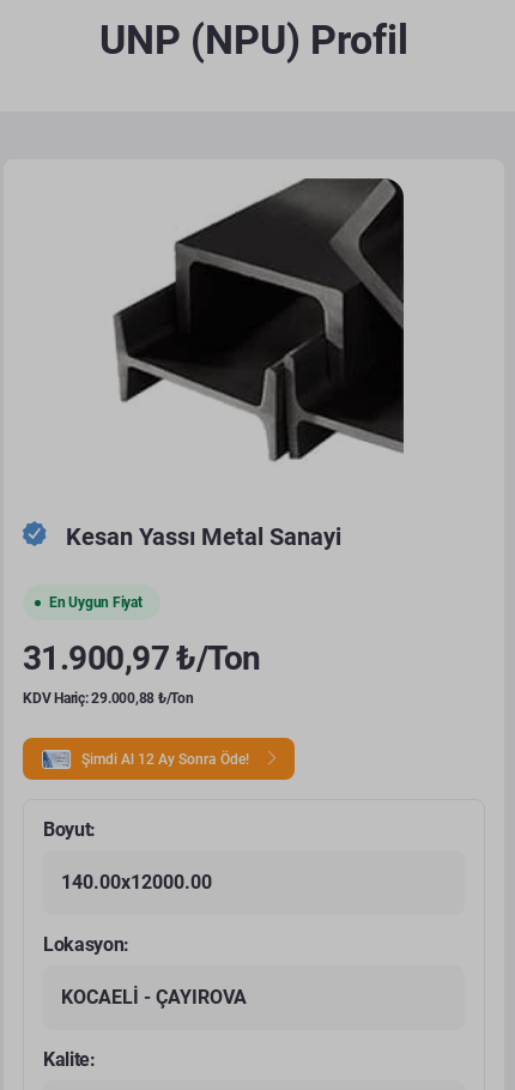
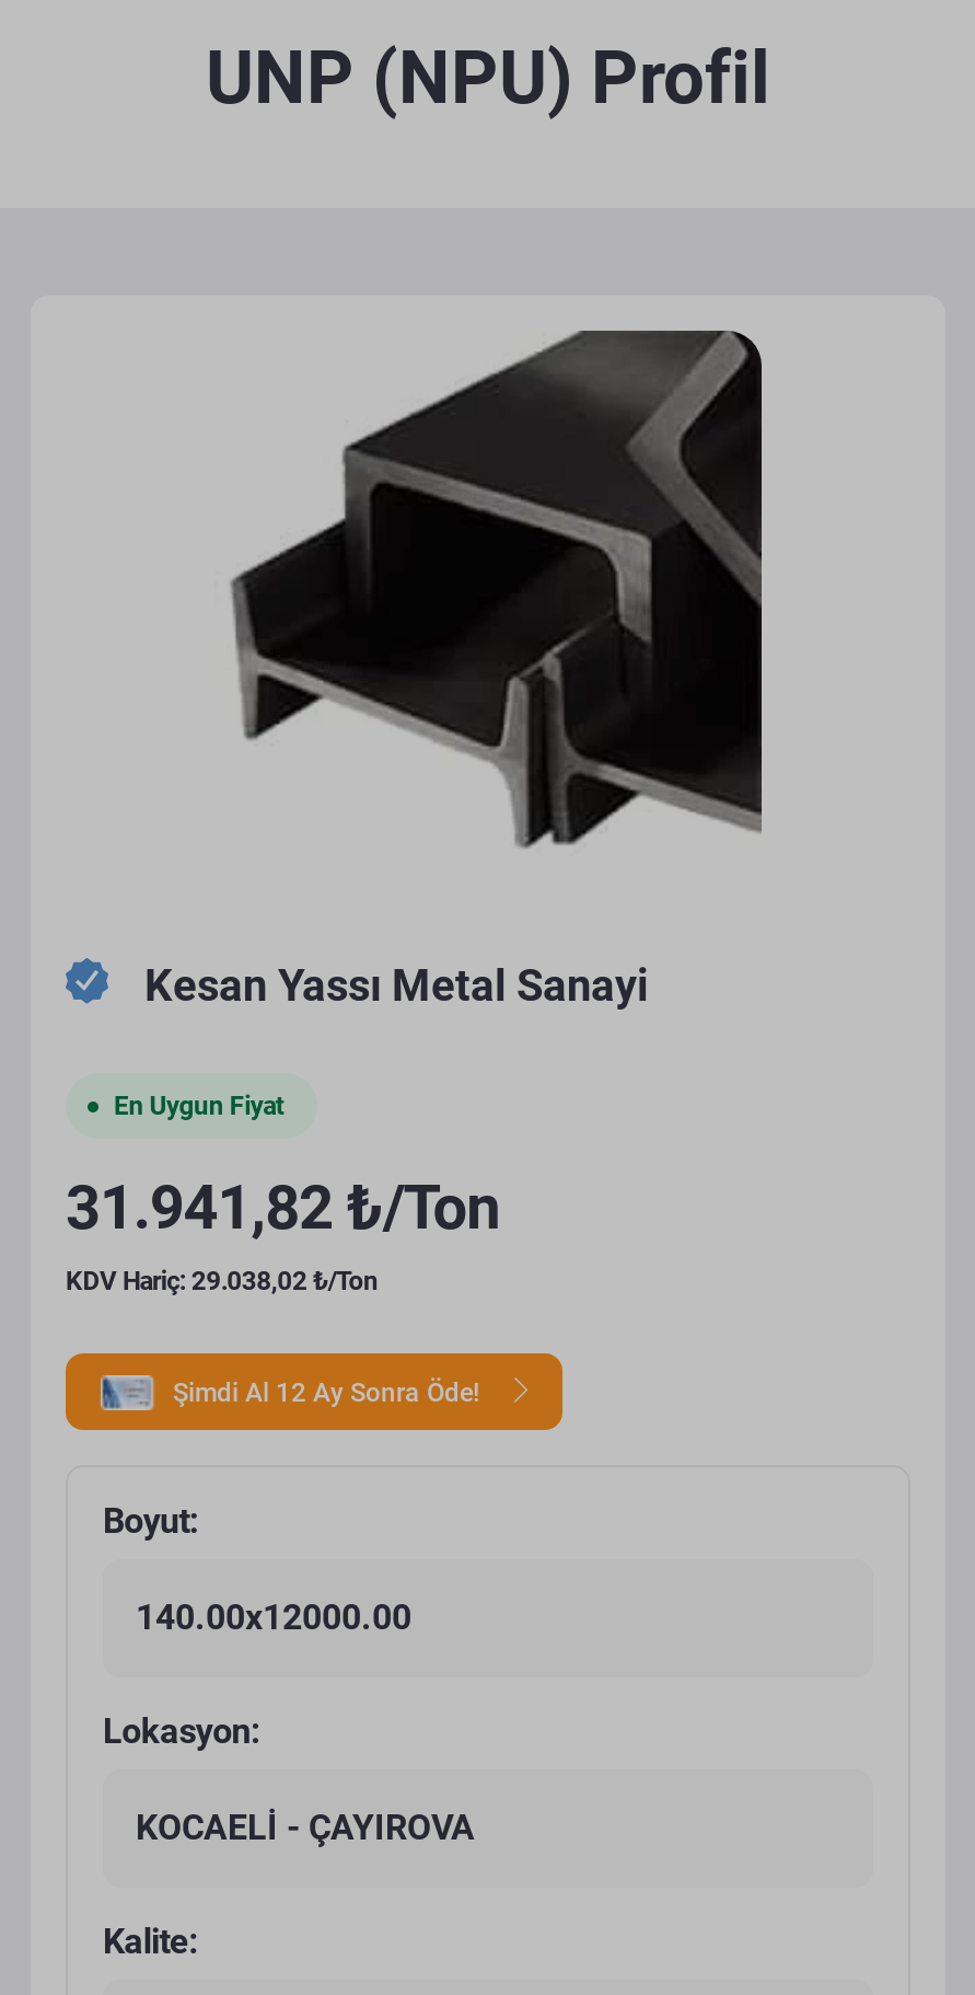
[23,638,261,678] 31.900,97 ₺/Ton -> [66,1172,500,1244] 31.941,82 ₺/Ton
[23,690,194,707] KDV Hariç: 29.000,88 ₺/Ton -> [66,1266,378,1296] KDV Hariç: 29.038,02 ₺/Ton

